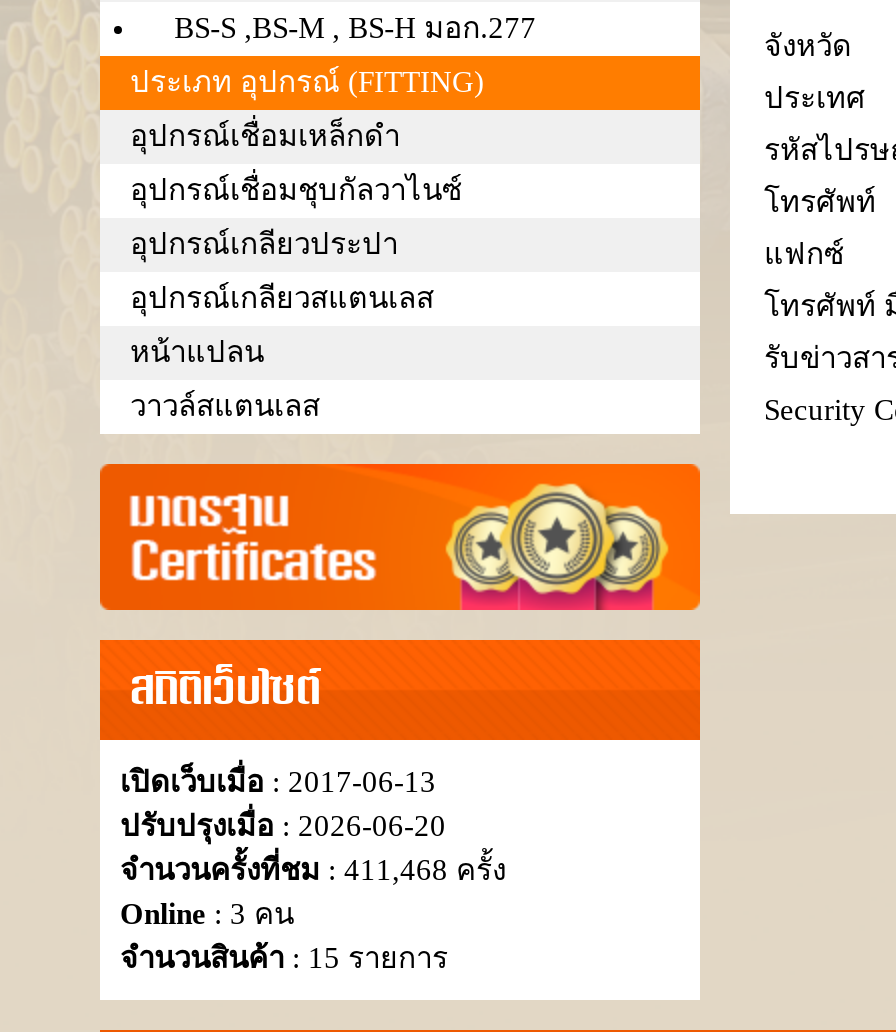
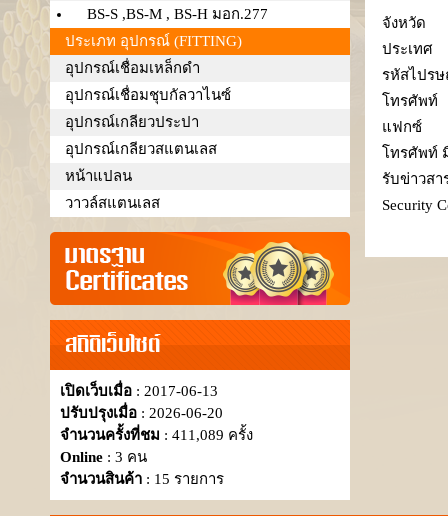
[120,854,506,886] จำนวนครั้งที่ชม: 411,468 ครั้ง -> [60,427,253,443] จำนวนครั้งที่ชม: 411,089 ครั้ง

